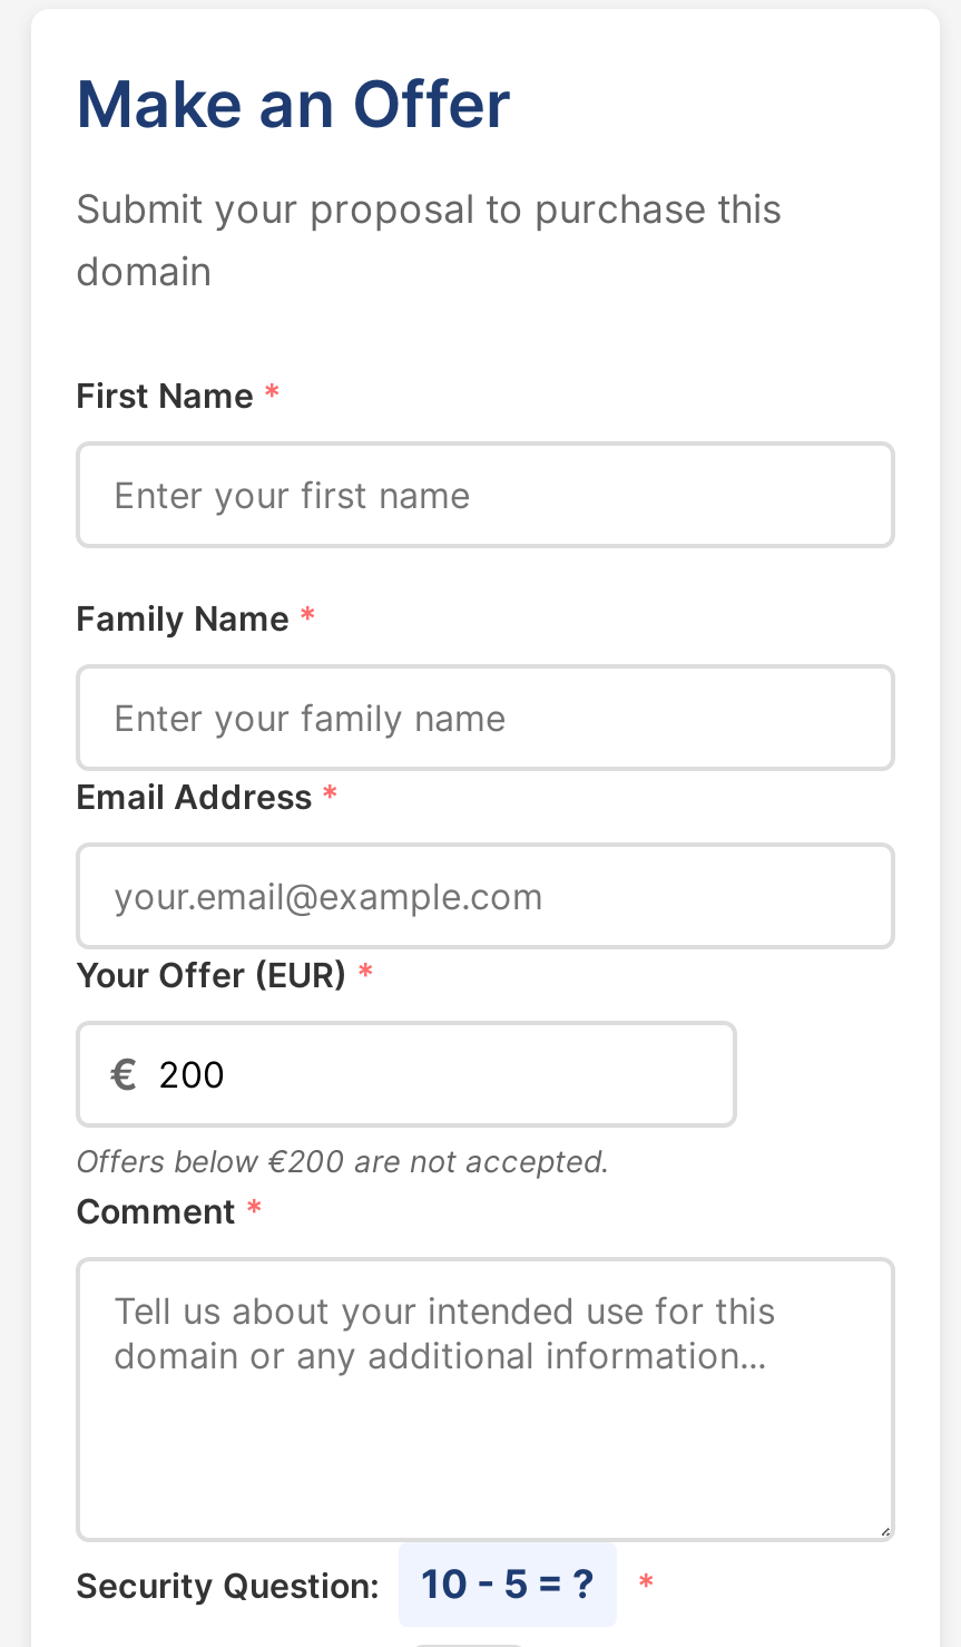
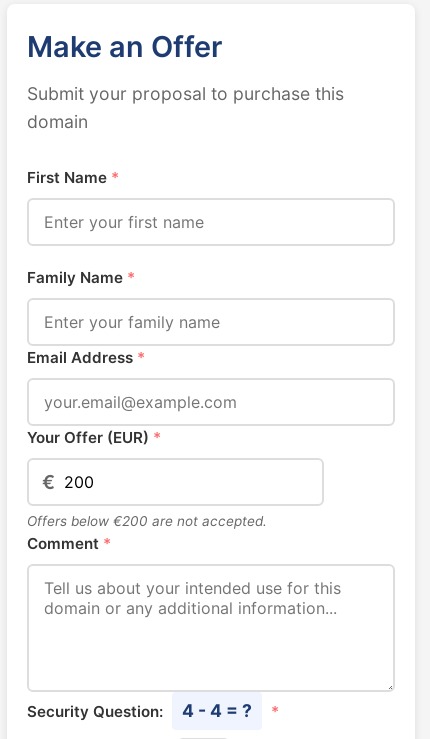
[421,1560,595,1607] 10 - 5 = ? -> [182,700,252,721] 4 - 4 = ?

